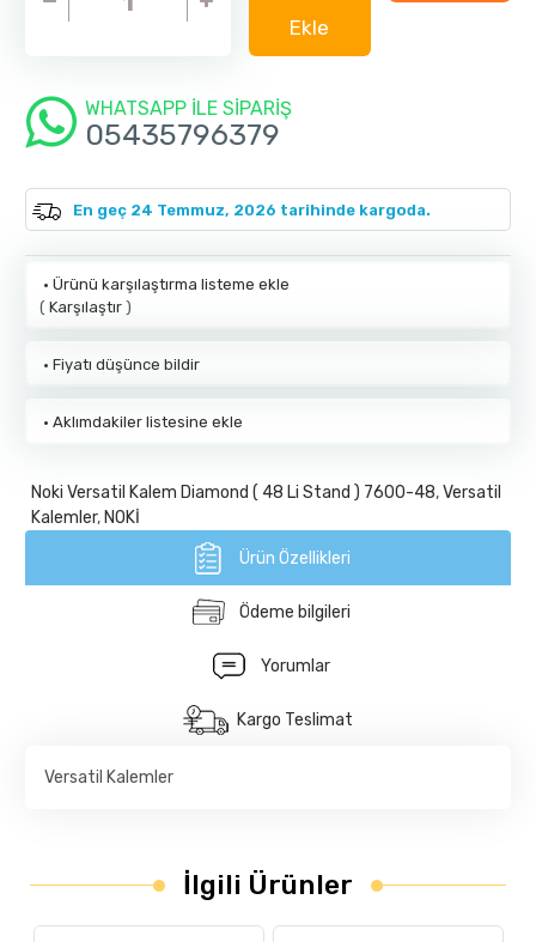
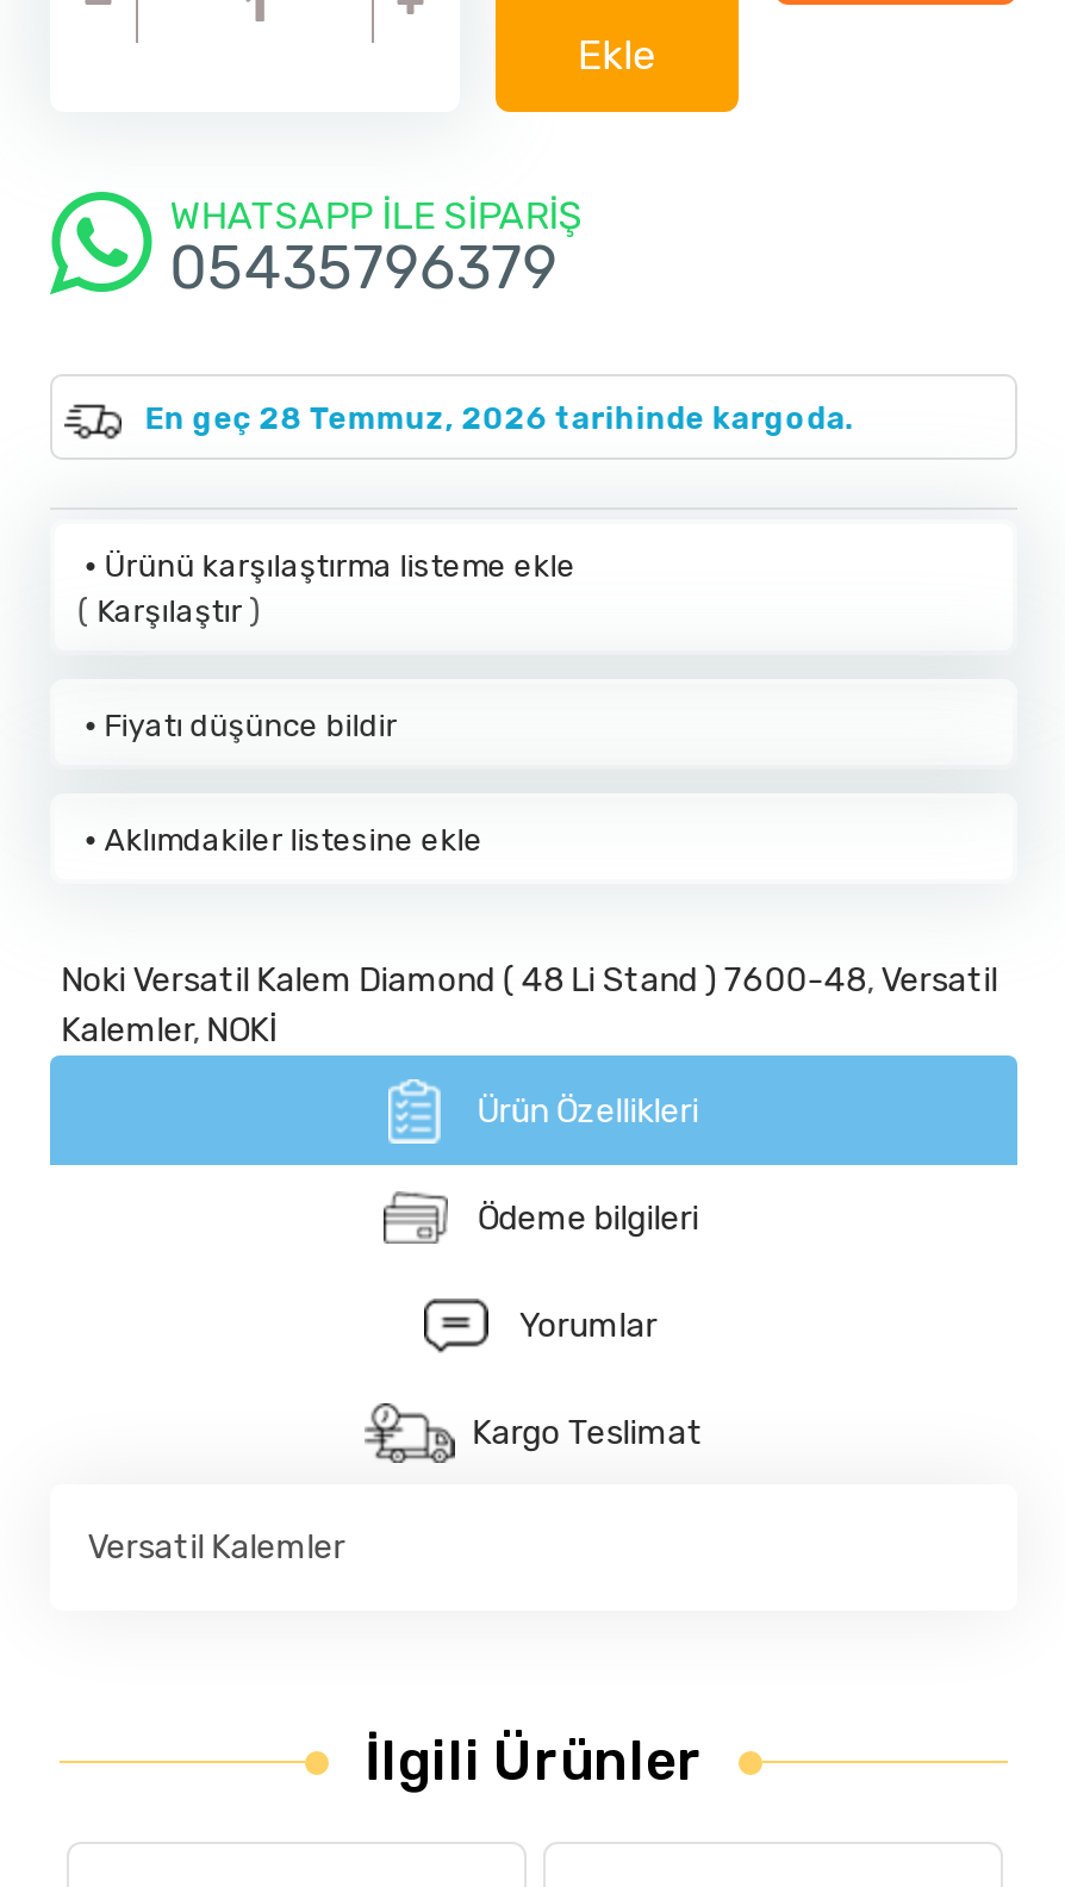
[73,201,430,219] En geç 24 Temmuz, 2026 tarihinde kargoda. -> [145,400,855,436] En geç 28 Temmuz, 2026 tarihinde kargoda.

